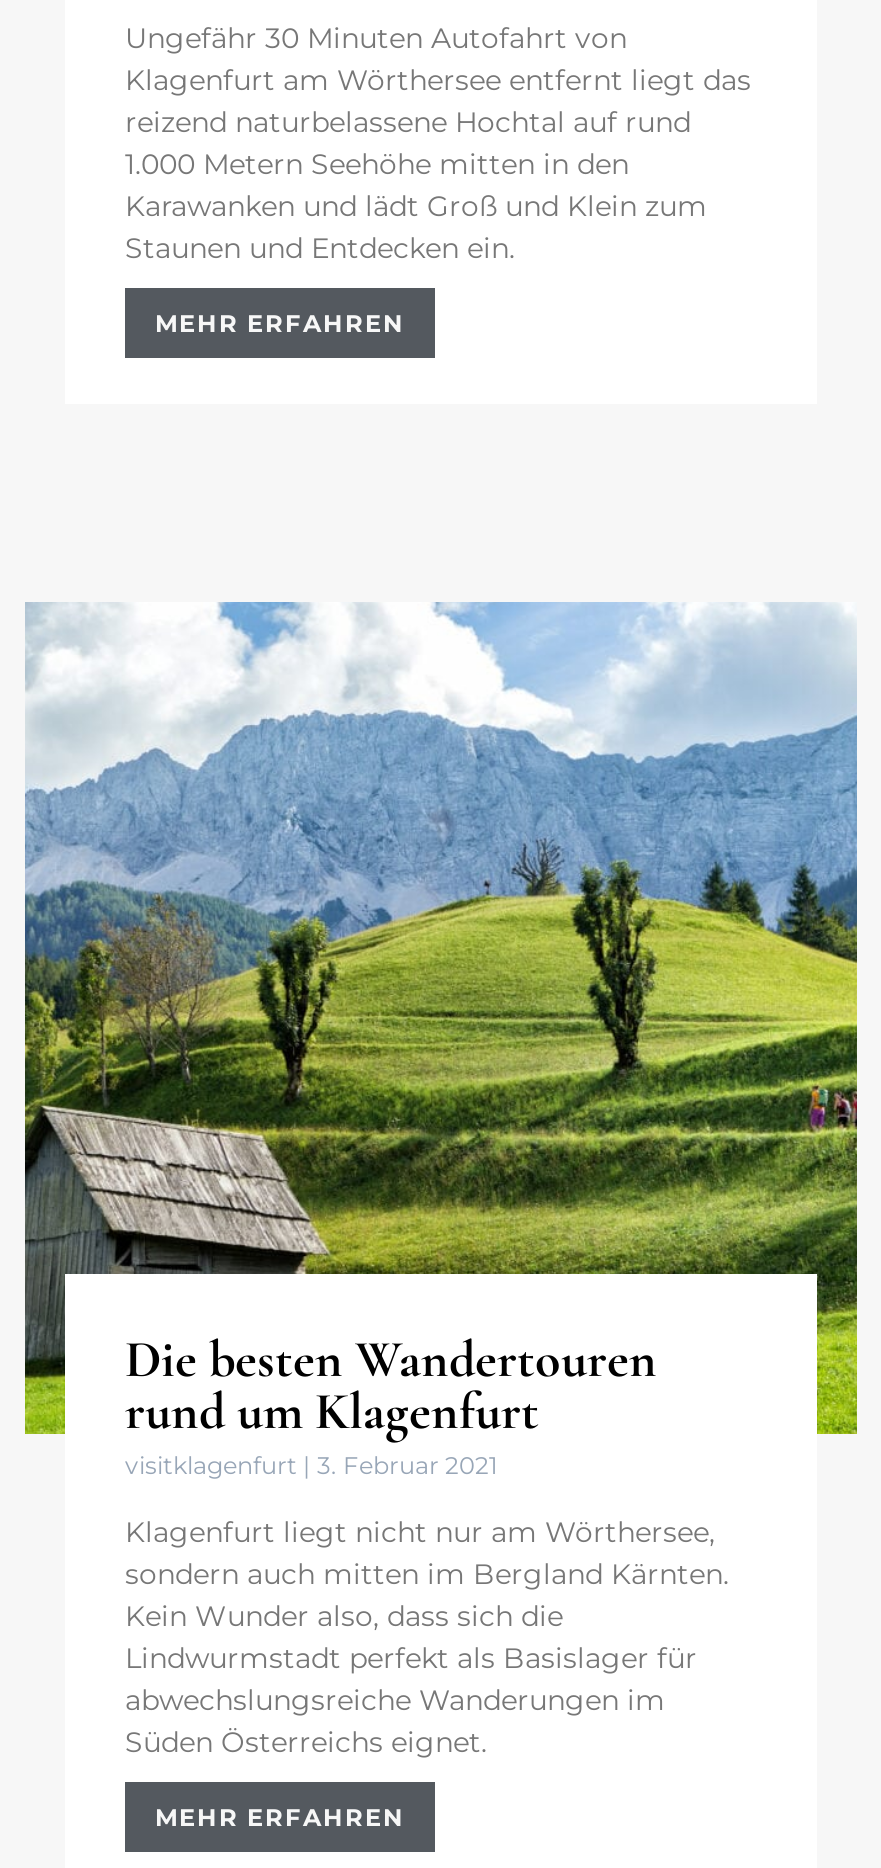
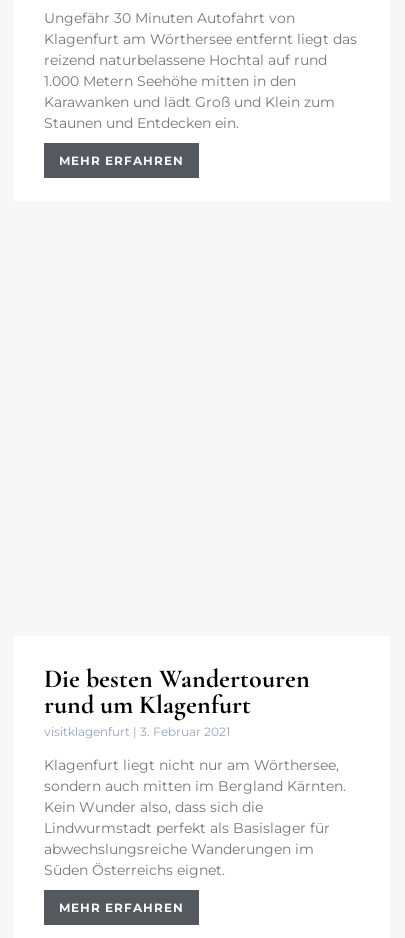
[23,600,859,1436] [image] -> none

